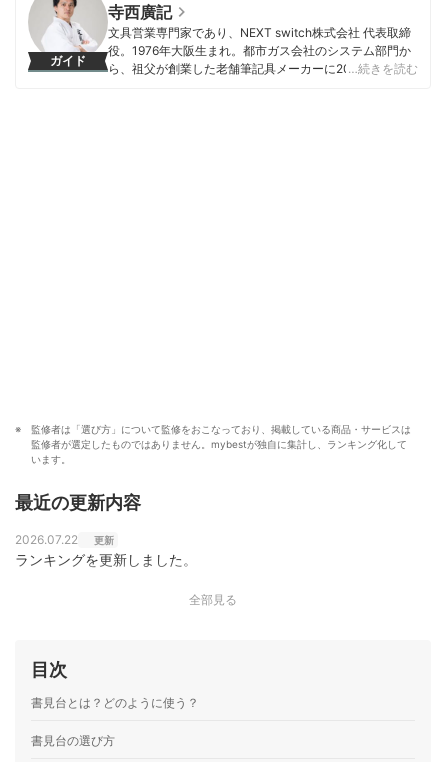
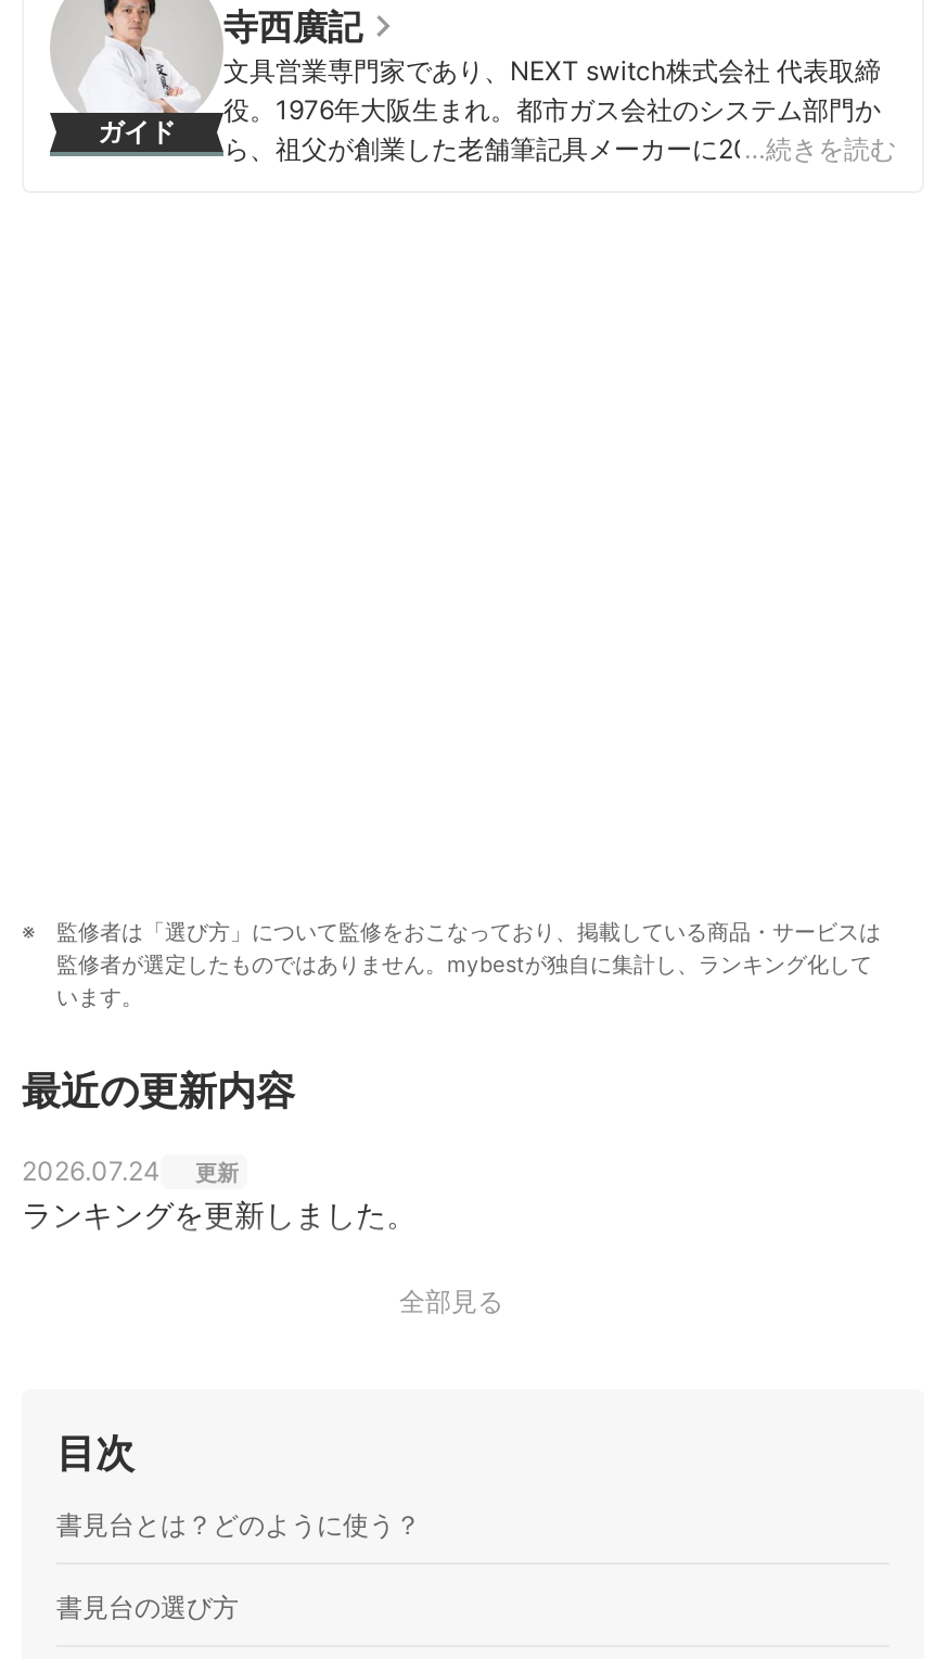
[15,532,114,547] 2026.07.22 更新 -> [22,1154,239,1187] 2026.07.24 更新

